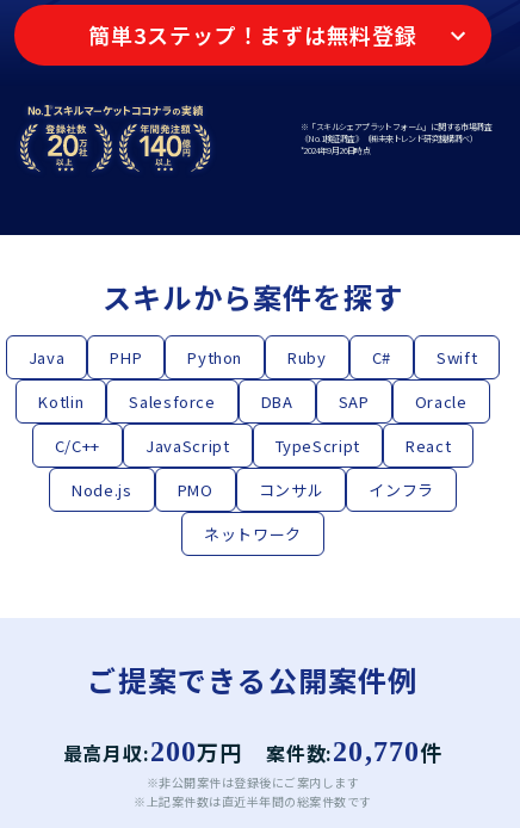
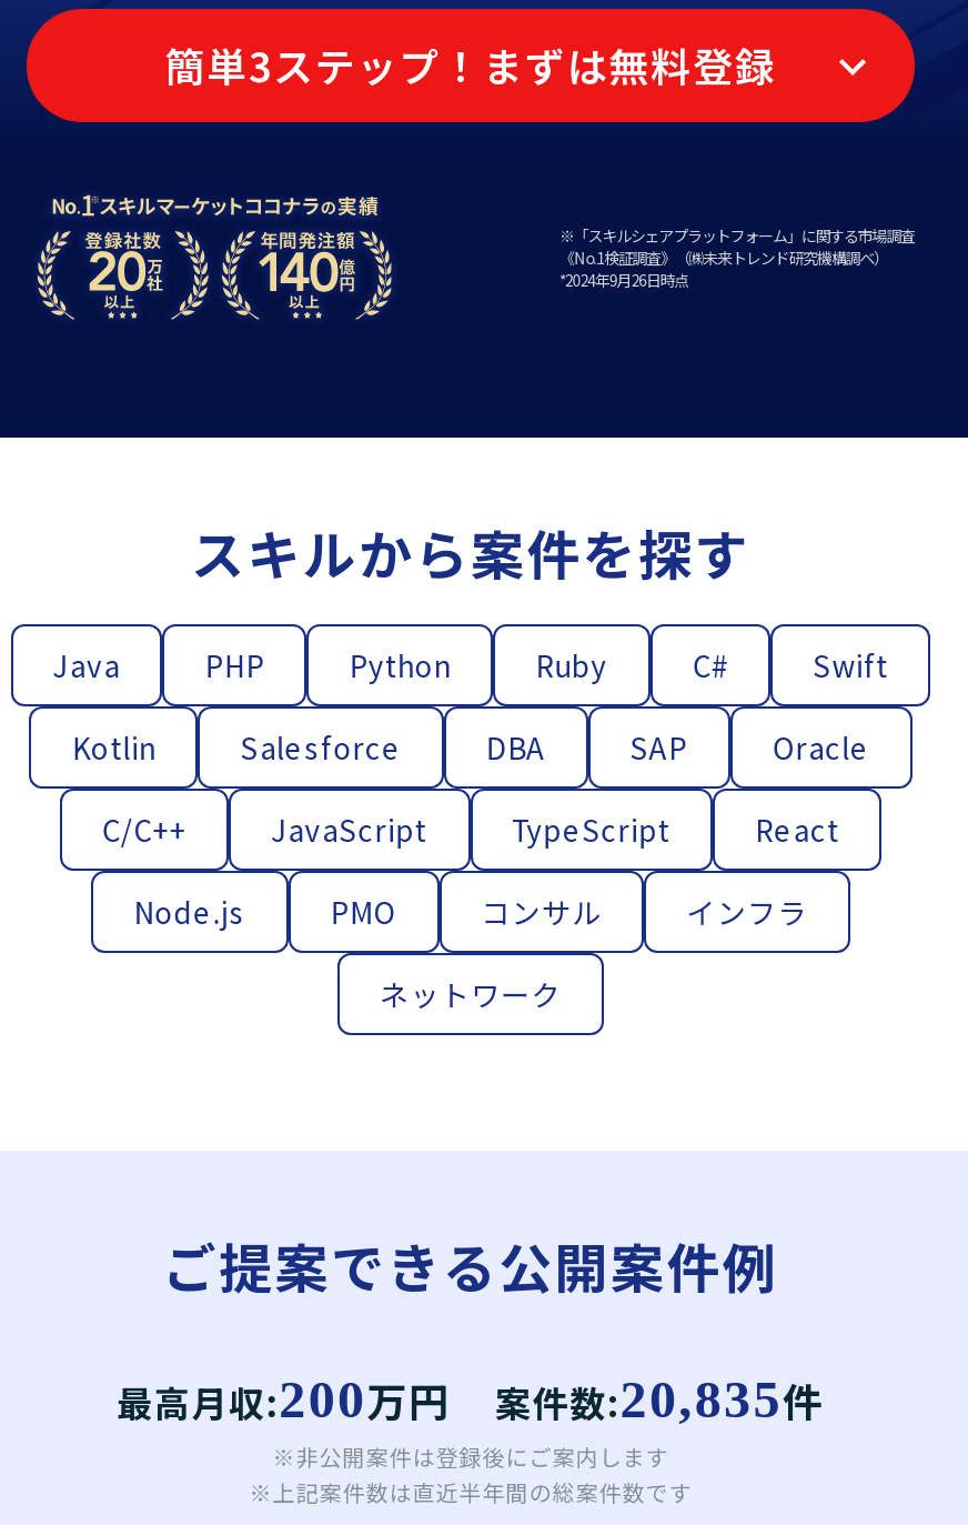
[63,736,443,767] 最高月収:200万円 案件数:20,770件 -> [117,1371,825,1428] 最高月収:200万円 案件数:20,835件

